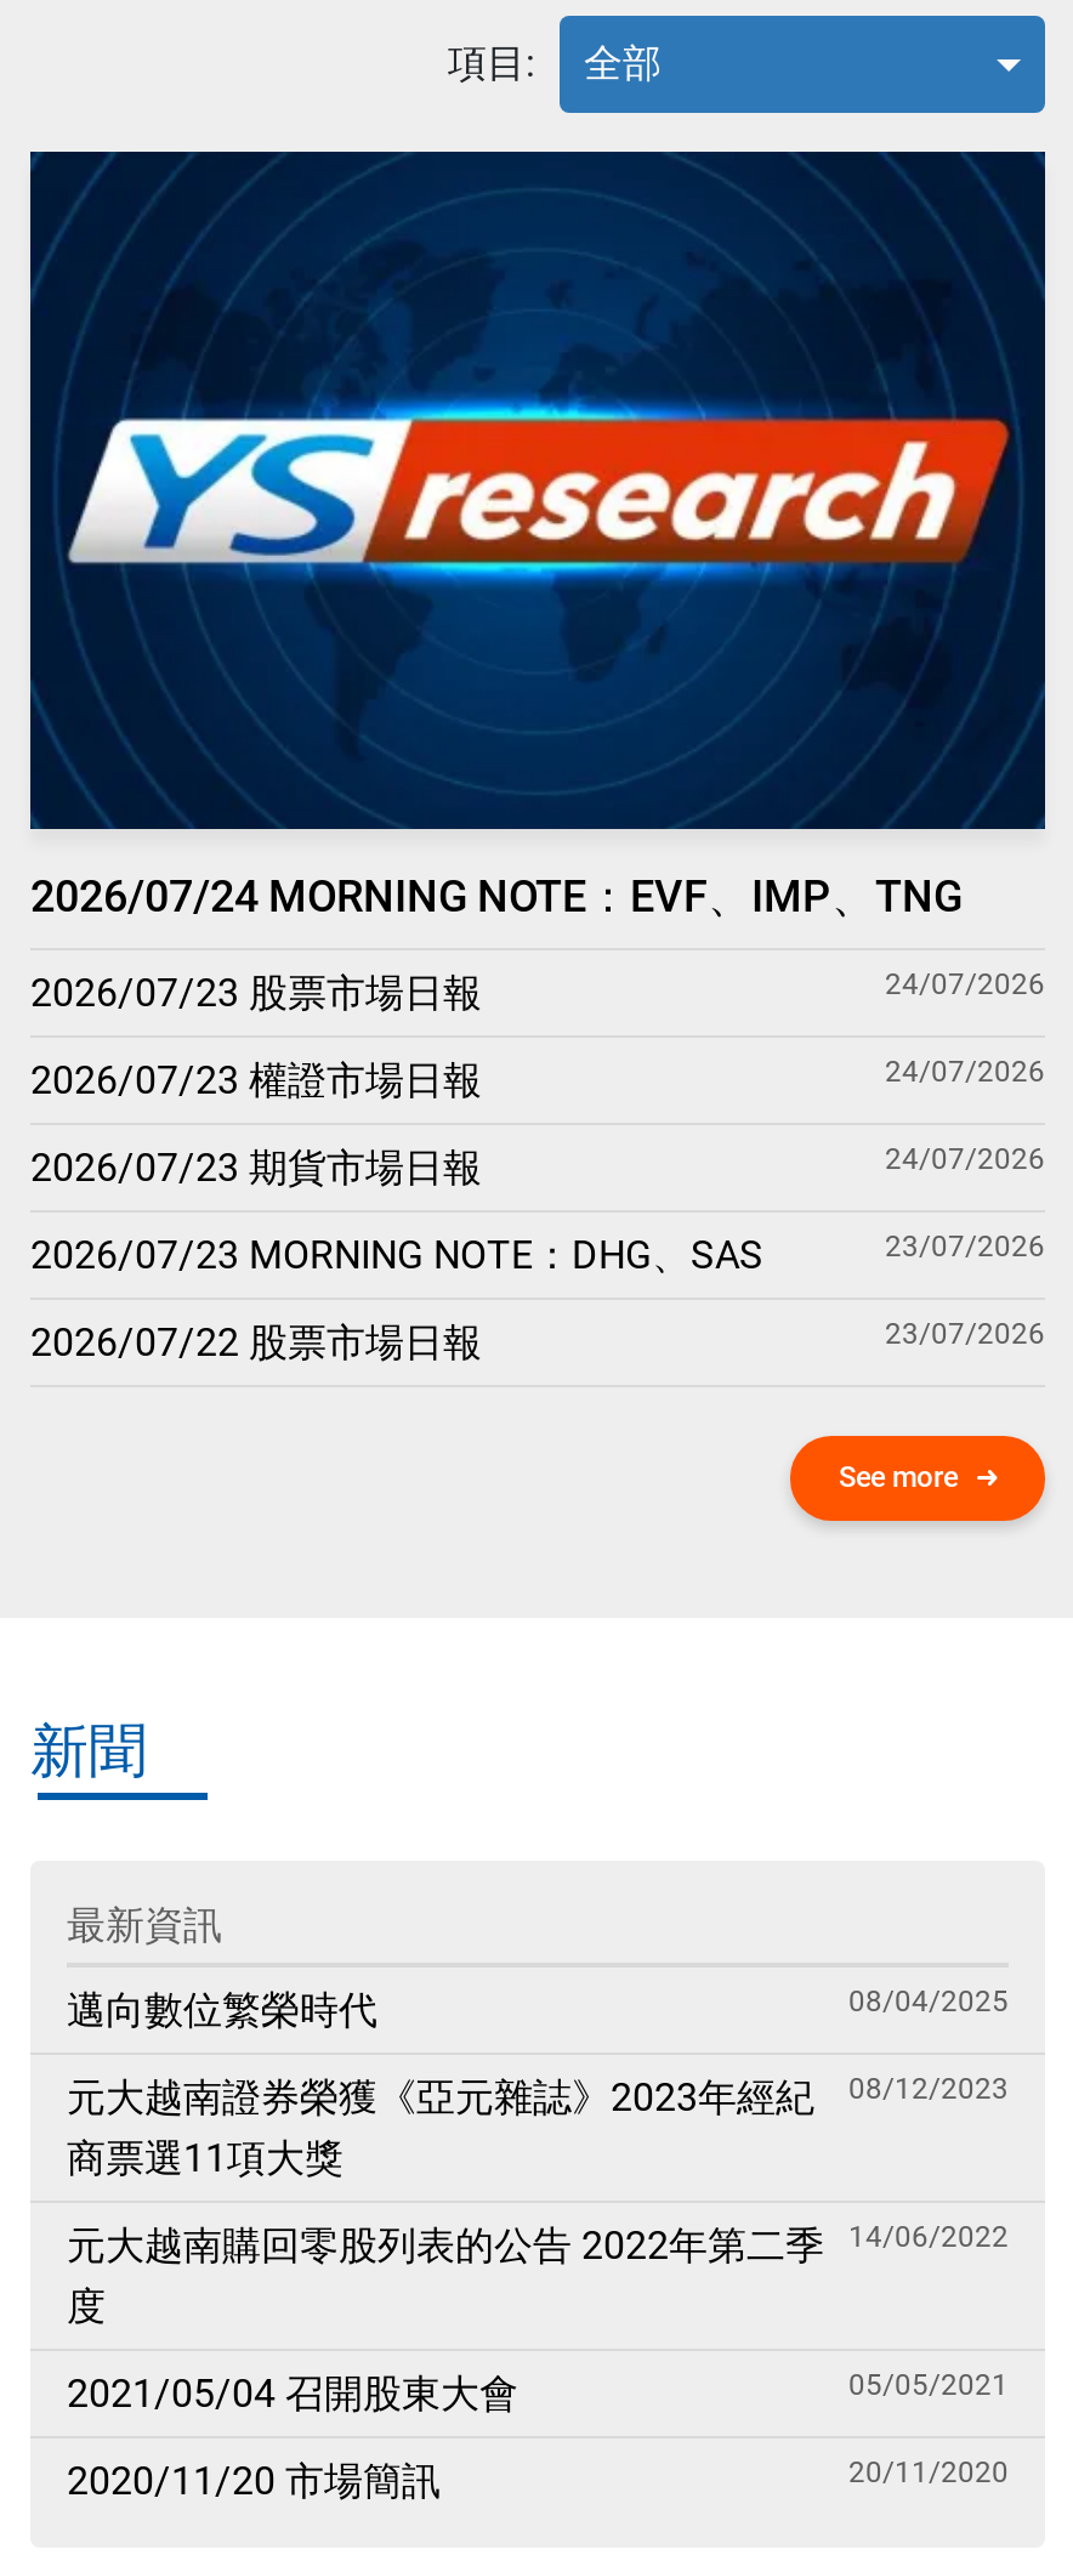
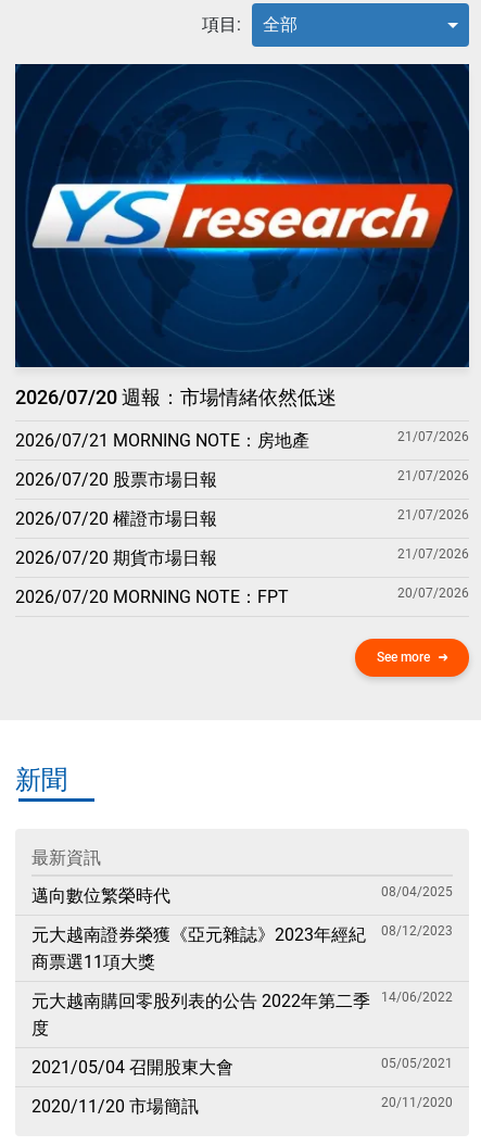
[30,871,963,922] 2026/07/24 MORNING NOTE：EVF、IMP、TNG -> [15,386,337,409] 2026/07/20 週報：市場情緒依然低迷
[30,968,1045,1016] 2026/07/23 股票市場日報 | 24/07/2026 -> [15,429,469,451] 2026/07/21 MORNING NOTE：房地產 | 21/07/2026
[30,1055,1045,1104] 2026/07/23 權證市場日報 | 24/07/2026 -> [15,468,469,490] 2026/07/20 股票市場日報 | 21/07/2026
[30,1143,1045,1191] 2026/07/23 期貨市場日報 | 24/07/2026 -> [15,507,469,529] 2026/07/20 權證市場日報 | 21/07/2026
[30,1230,1045,1279] 2026/07/23 MORNING NOTE：DHG、SAS | 23/07/2026 -> [15,547,469,568] 2026/07/20 期貨市場日報 | 21/07/2026
[30,1317,1045,1366] 2026/07/22 股票市場日報 | 23/07/2026 -> [15,586,469,607] 2026/07/20 MORNING NOTE：FPT | 20/07/2026

